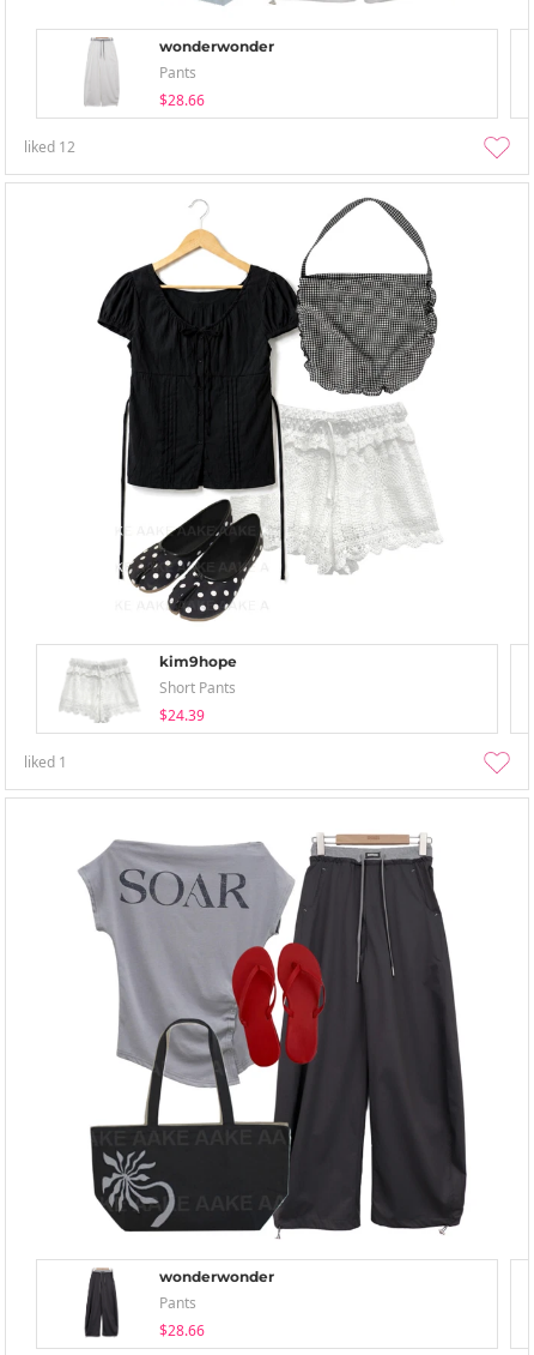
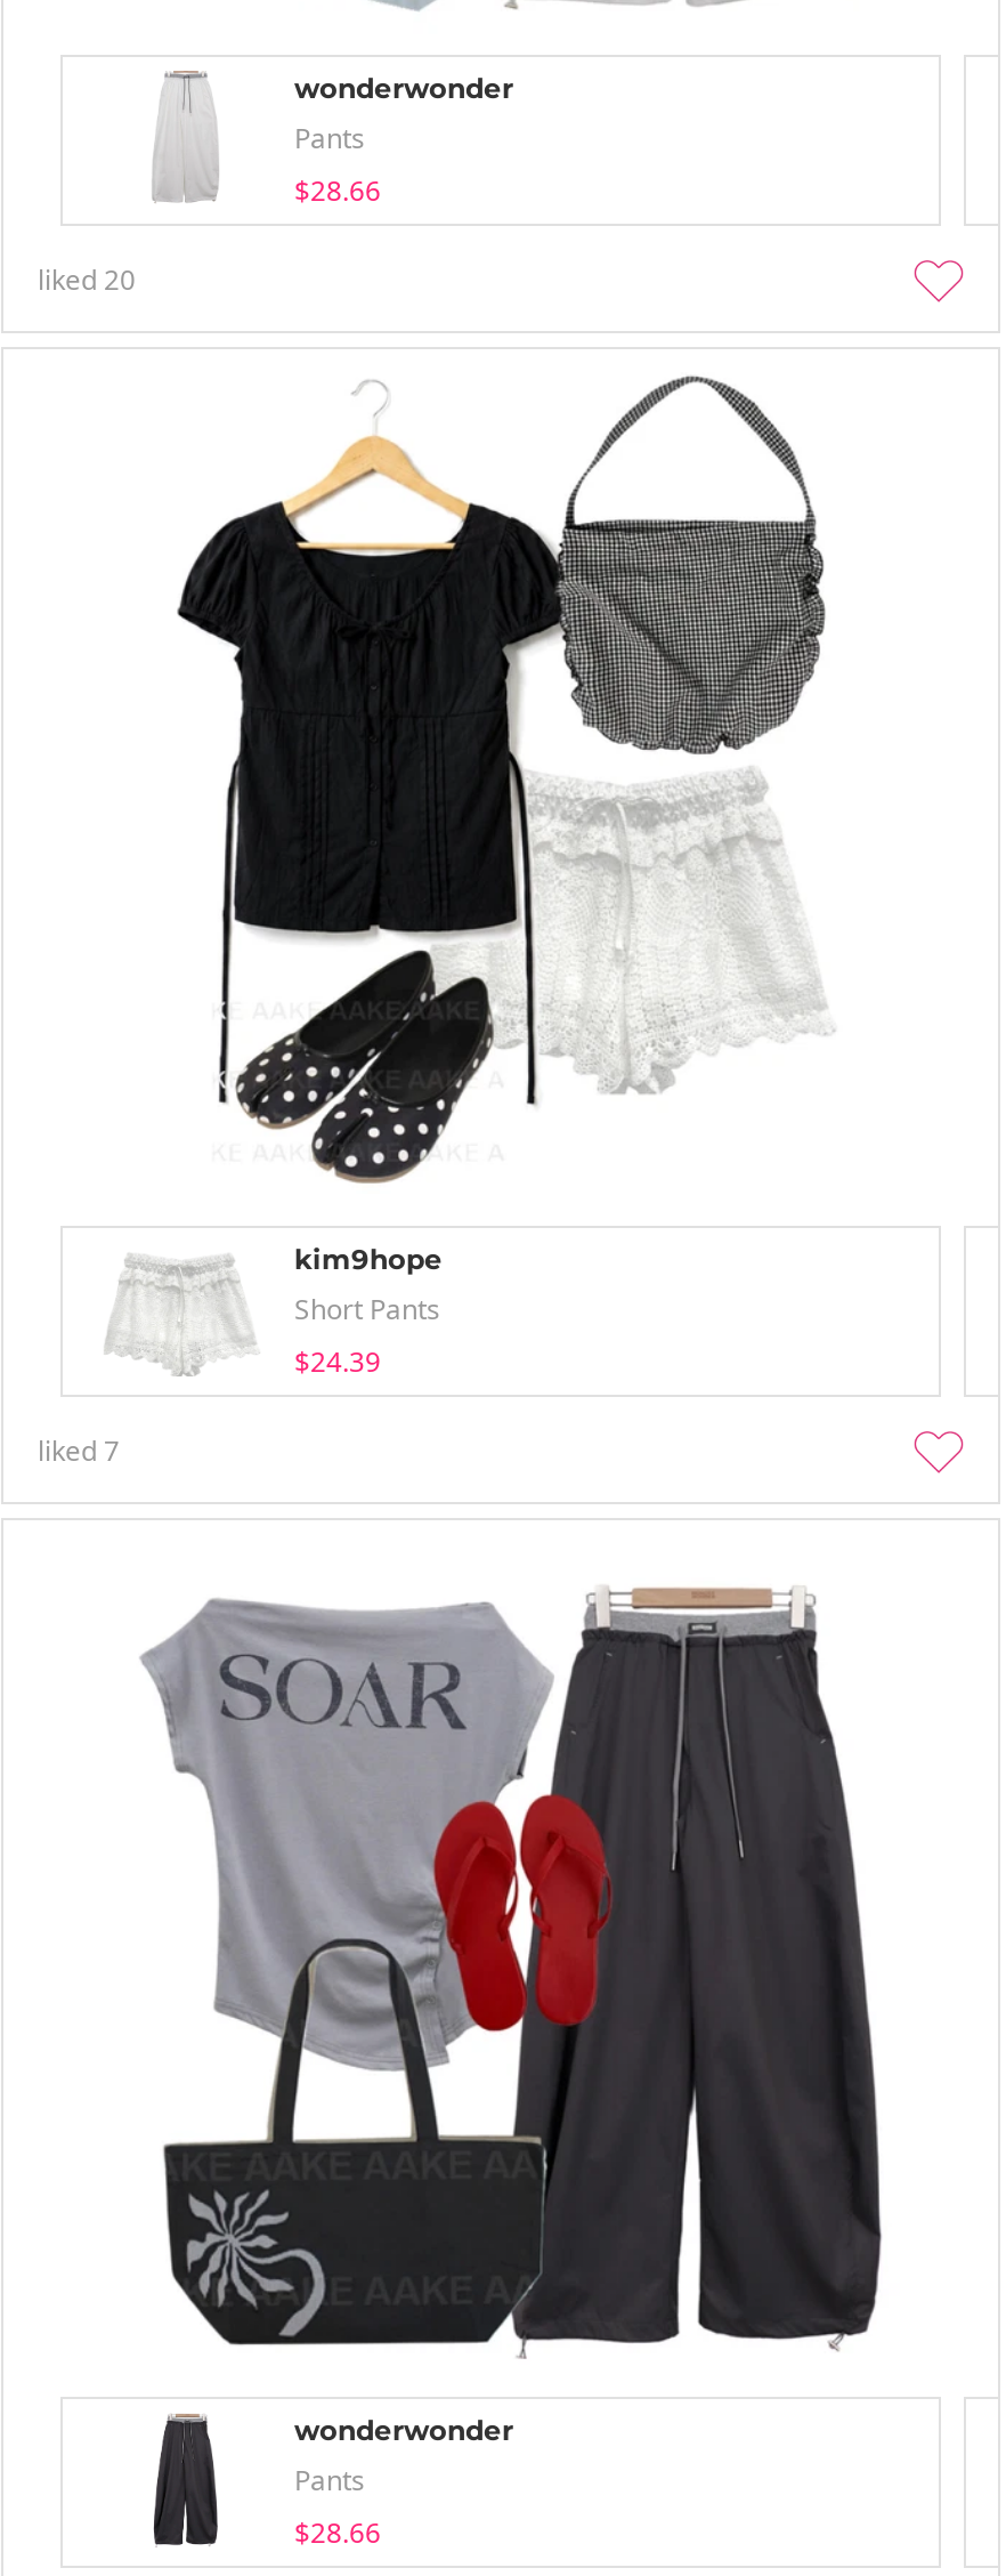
[24,137,75,157] liked 12 -> [38,260,136,299] liked 20
[24,752,67,772] liked 1 -> [38,1431,120,1470] liked 7

